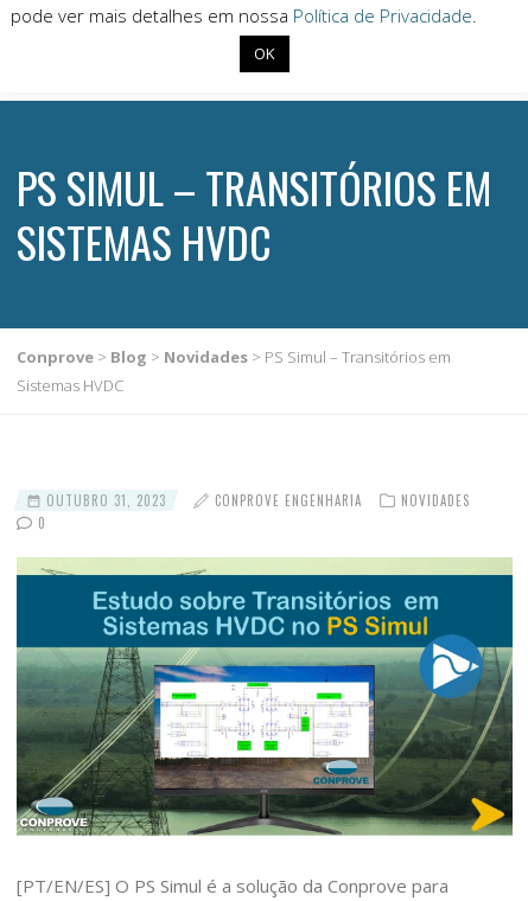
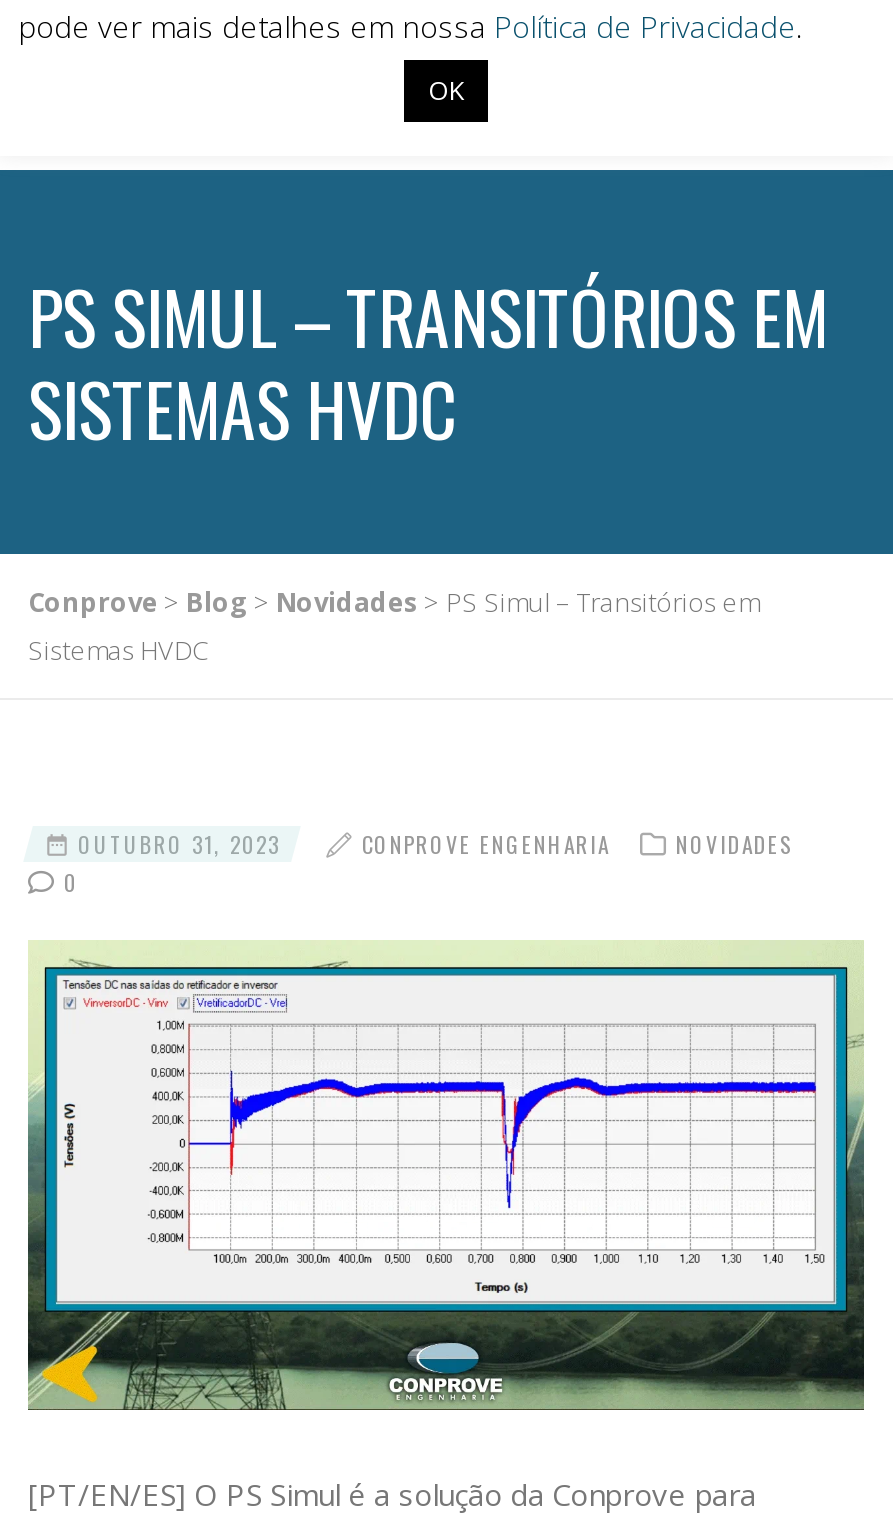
[15,573,514,836] [image] -> [28,966,864,1408] [image]

